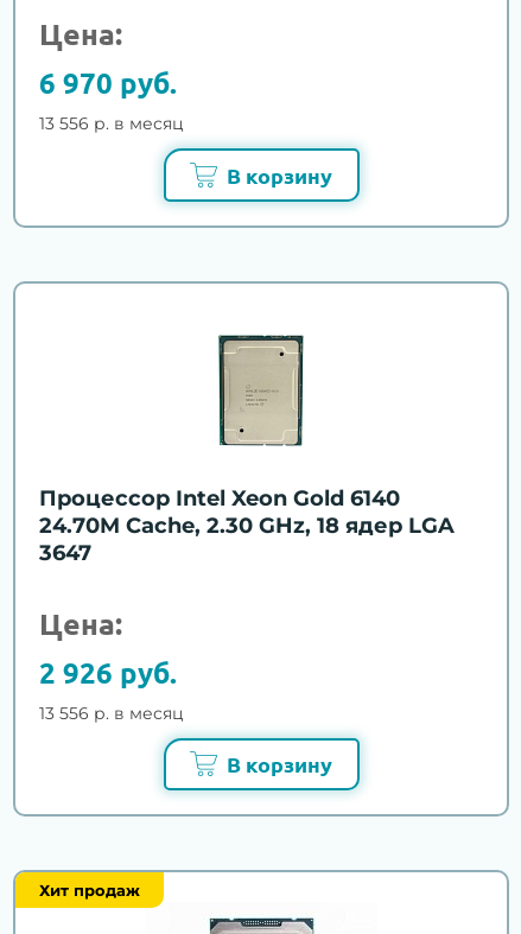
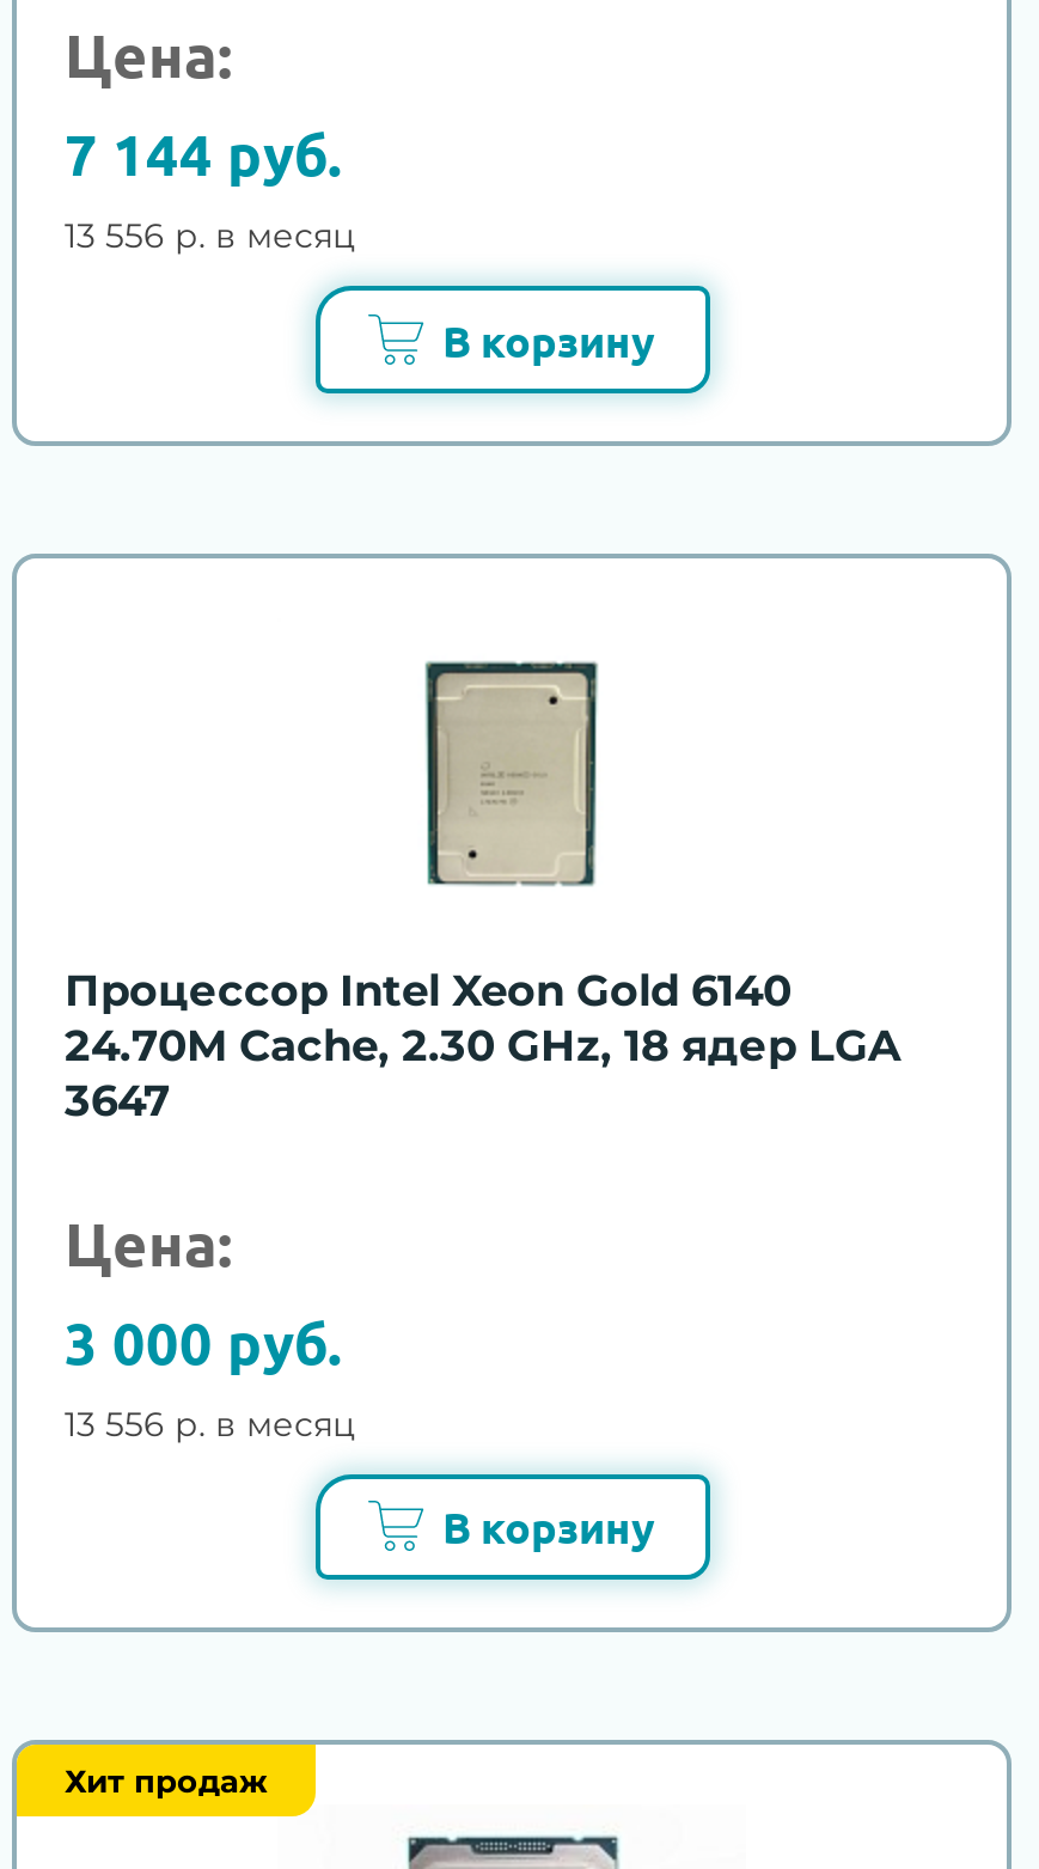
[39,65,177,101] 6 970 руб. -> [65,117,342,191] 7 144 руб.
[39,654,177,690] 2 926 руб. -> [65,1304,342,1378] 3 000 руб.

